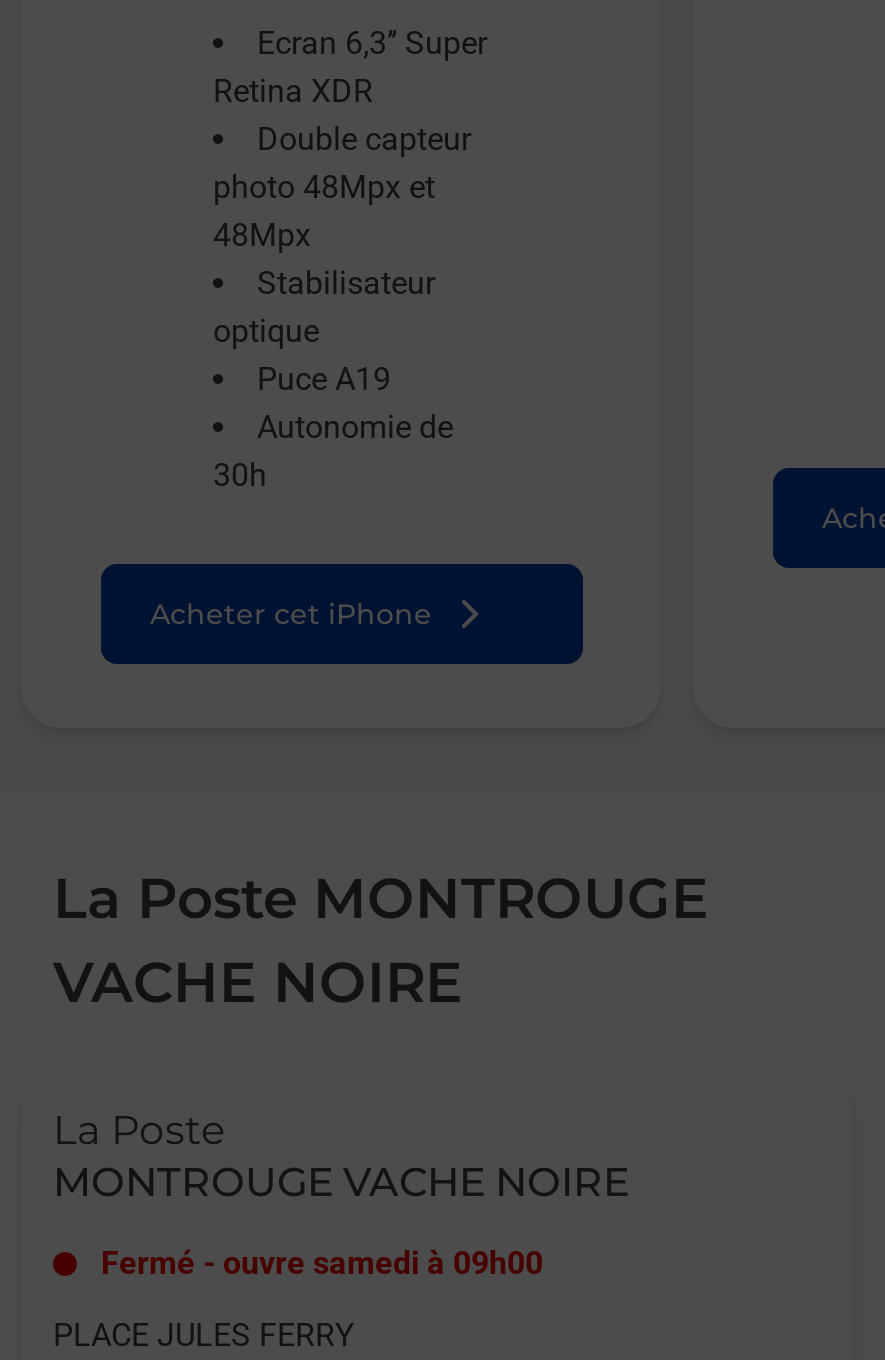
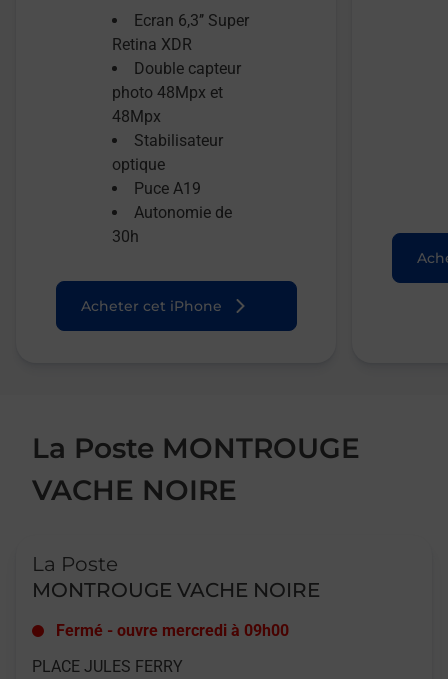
[101,1244,543,1282] Fermé - ouvre samedi à 09h00 -> [56,621,289,640] Fermé - ouvre mercredi à 09h00

